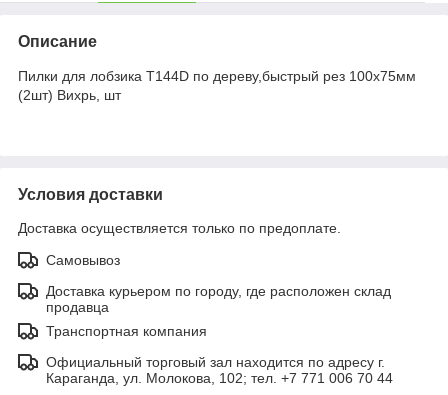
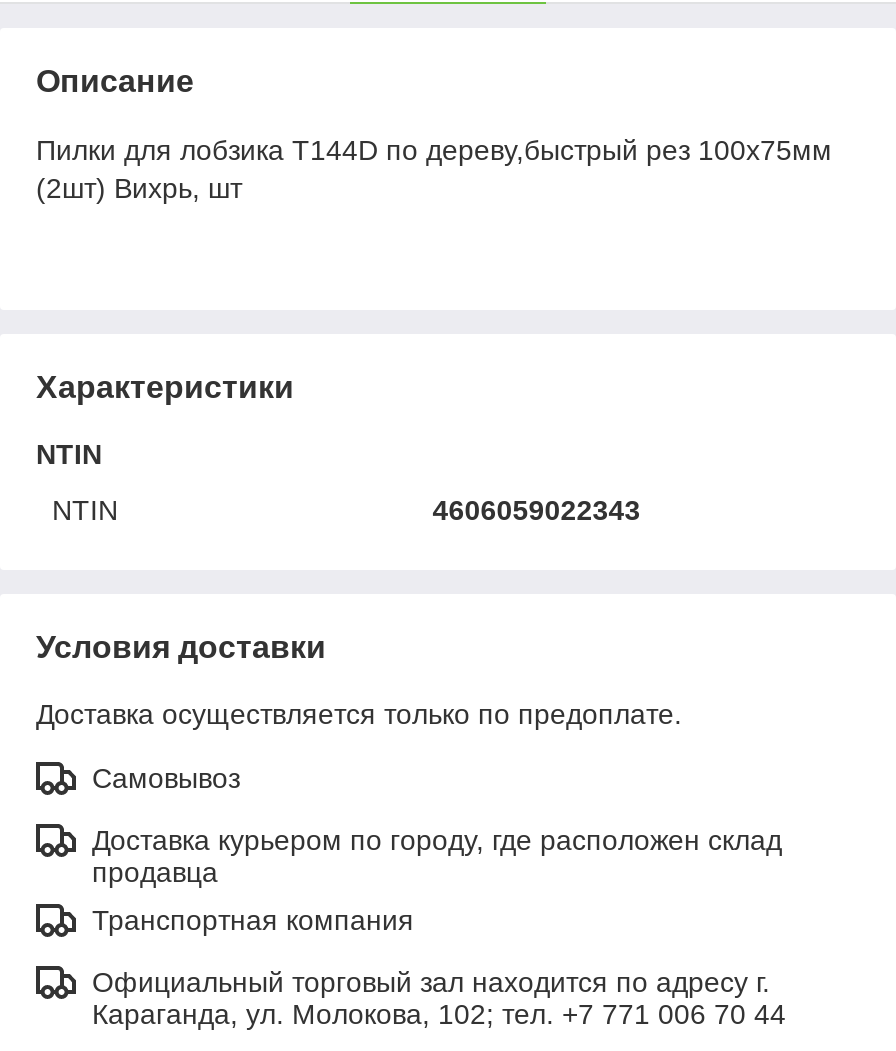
none -> [36,370,640,526] Характеристики | NTIN | NTIN | 4606059022343

